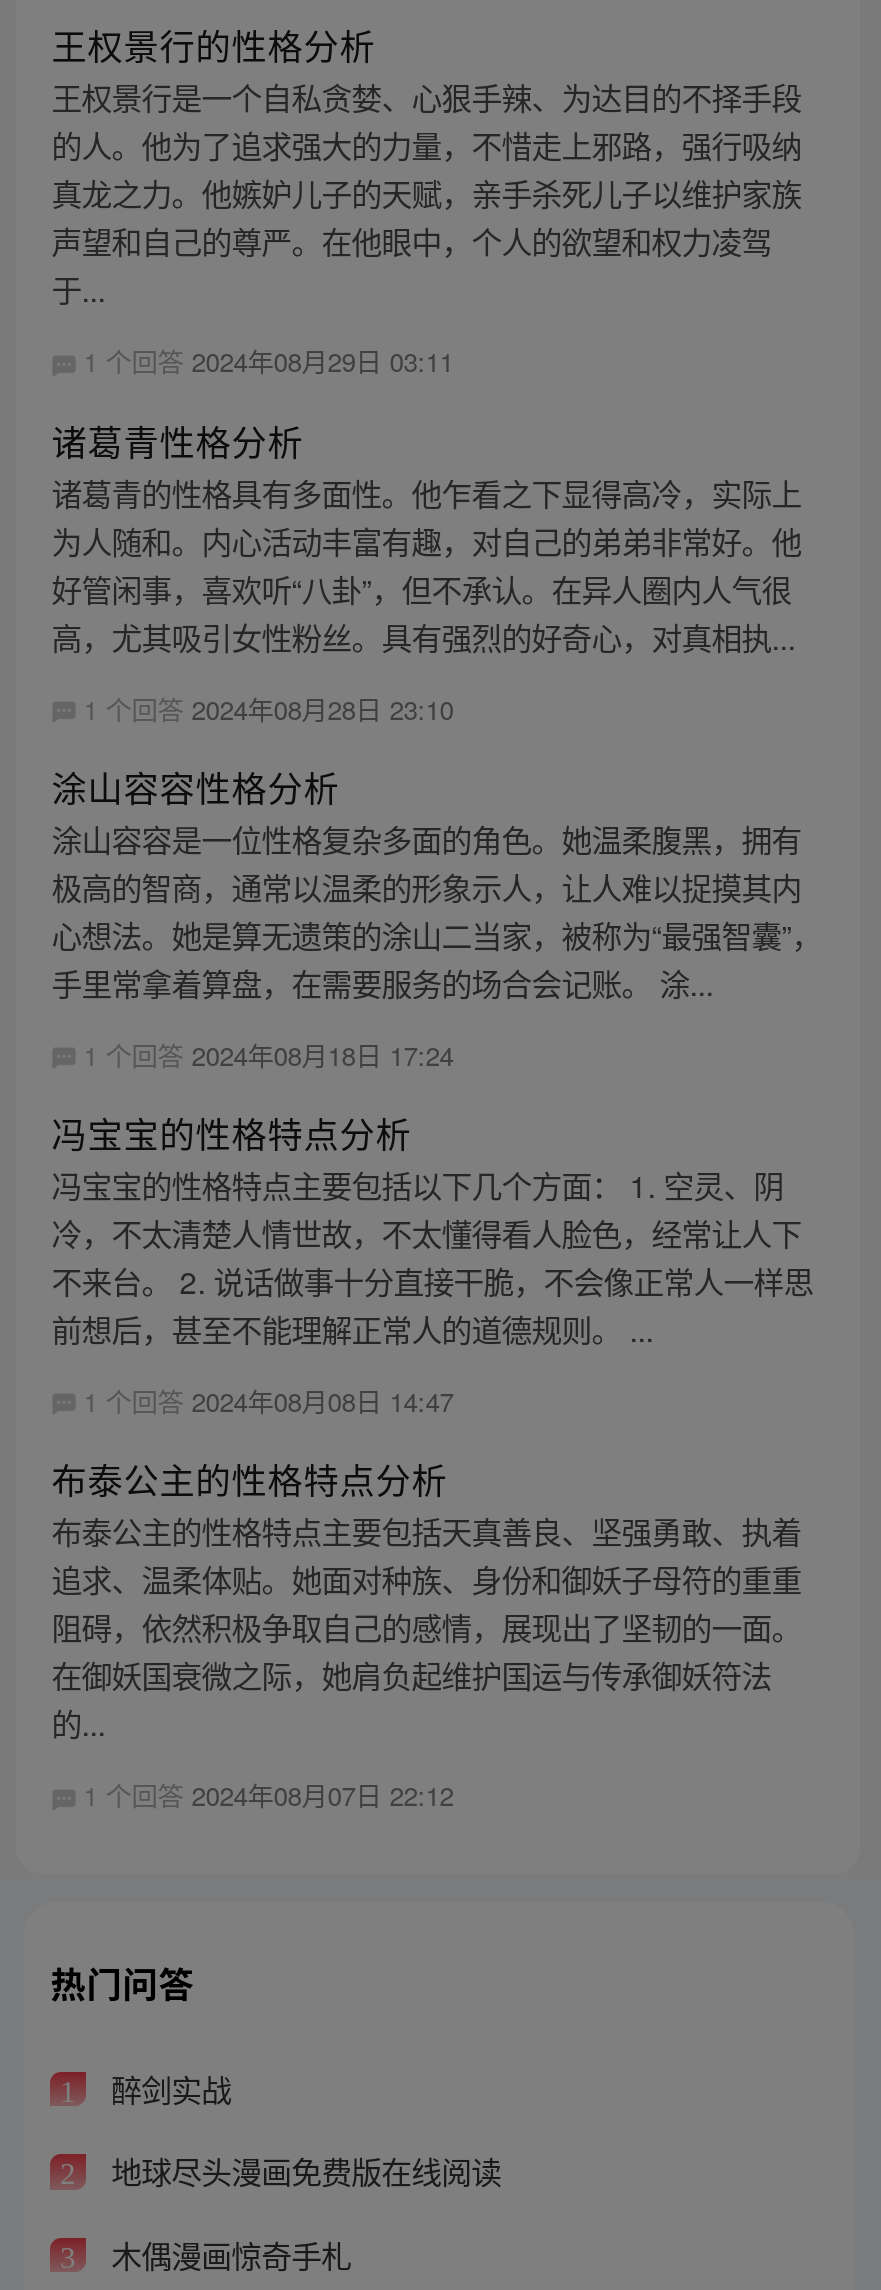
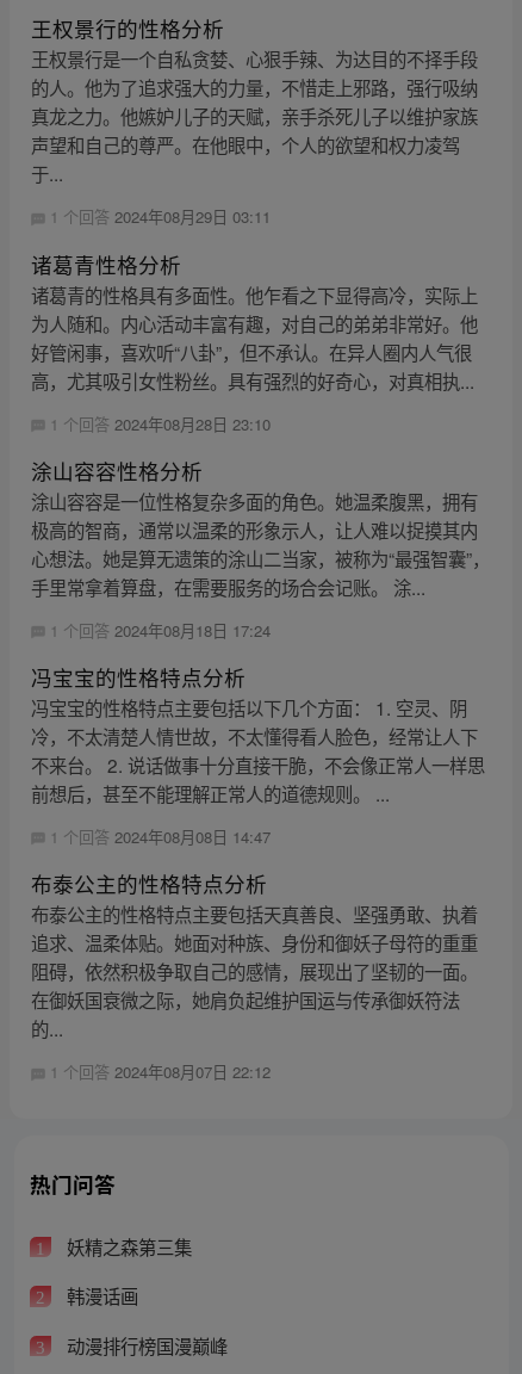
[103,2065,231,2109] 醉剑实战 -> [61,1233,191,1259] 妖精之森第三集
[103,2149,501,2193] 地球尽头漫画免费版在线阅读 -> [61,1283,138,1309] 韩漫话画
[103,2232,351,2276] 木偶漫画惊奇手札 -> [61,1332,227,1358] 动漫排行榜国漫巅峰

